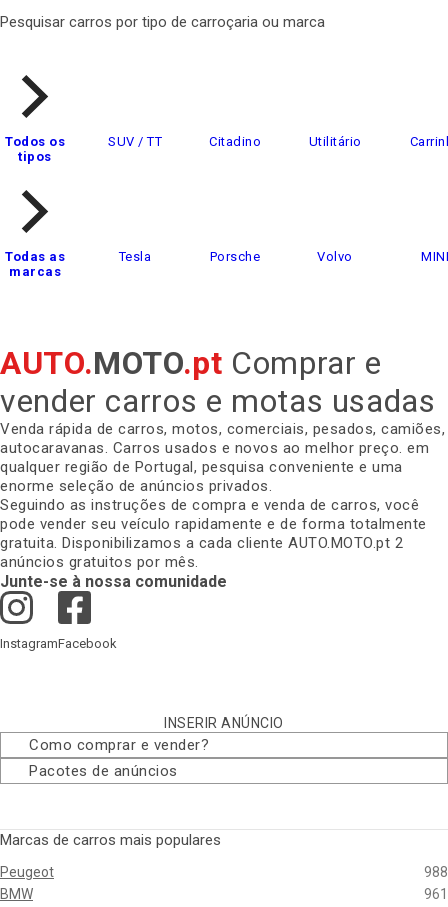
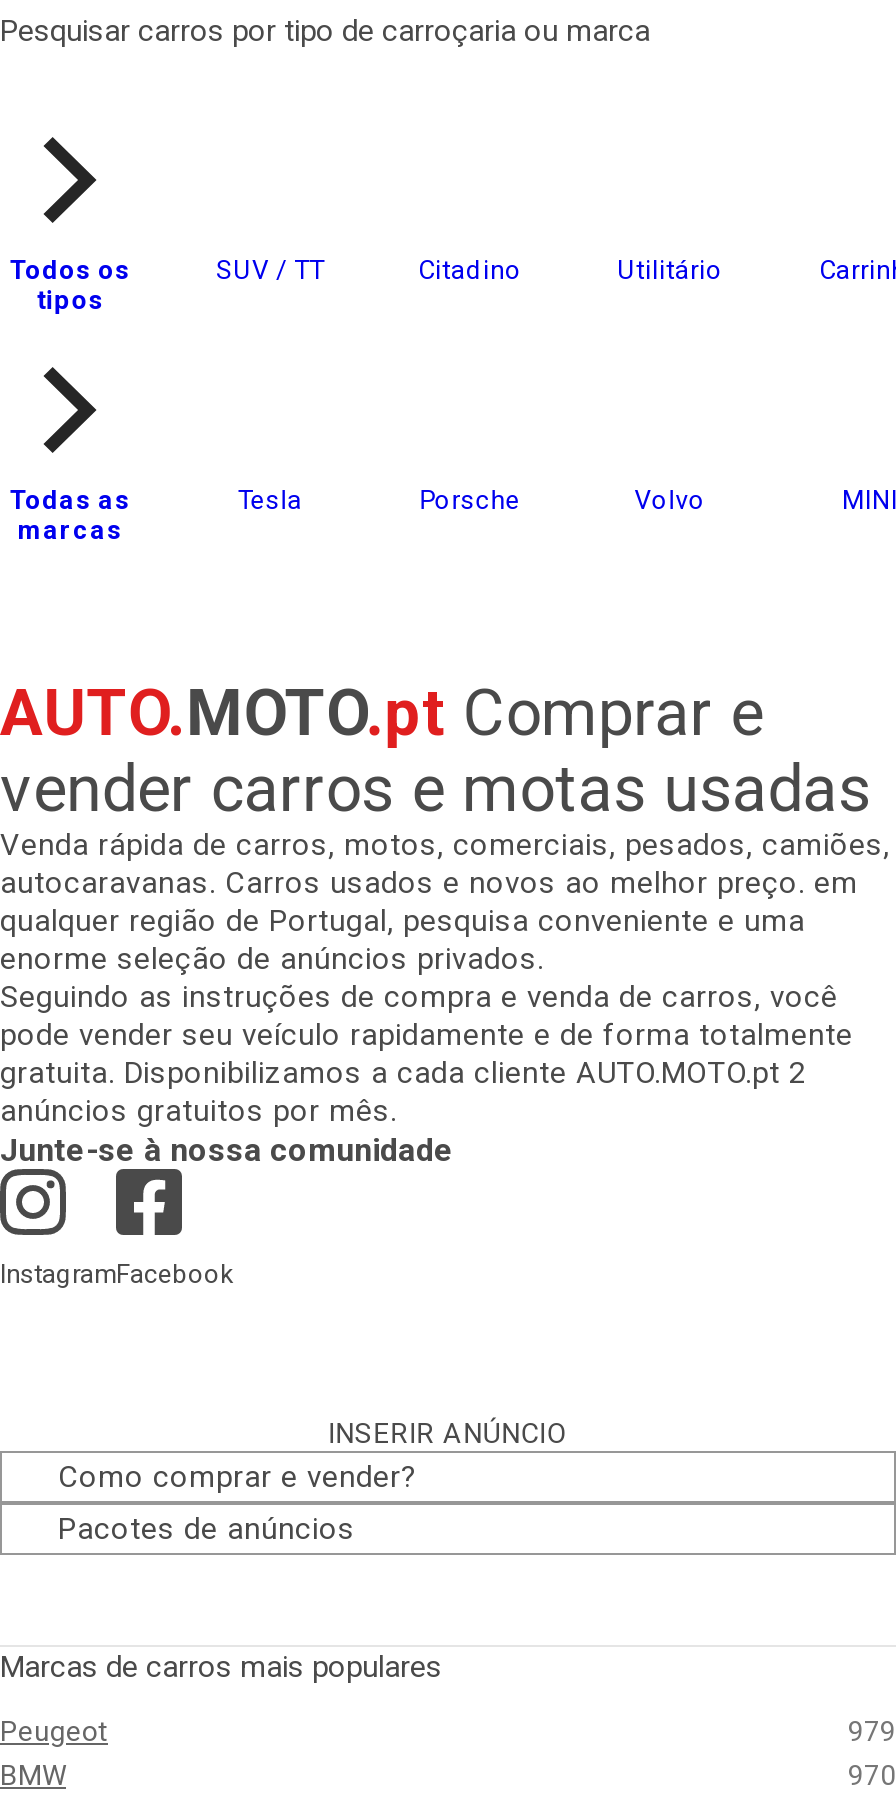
[424,864,448,880] 988 -> [848,1715,896,1747] 979
[424,886,448,902] 961 -> [848,1759,896,1791] 970

